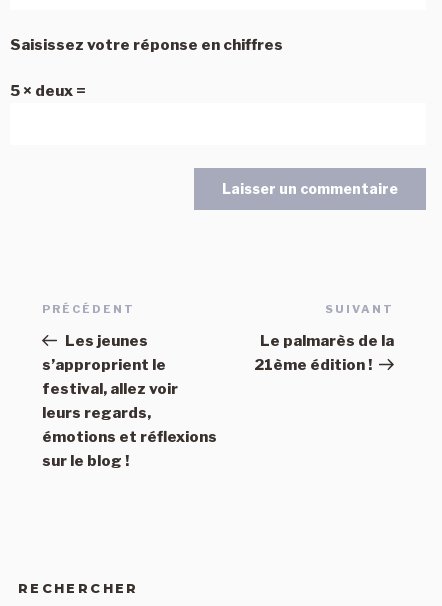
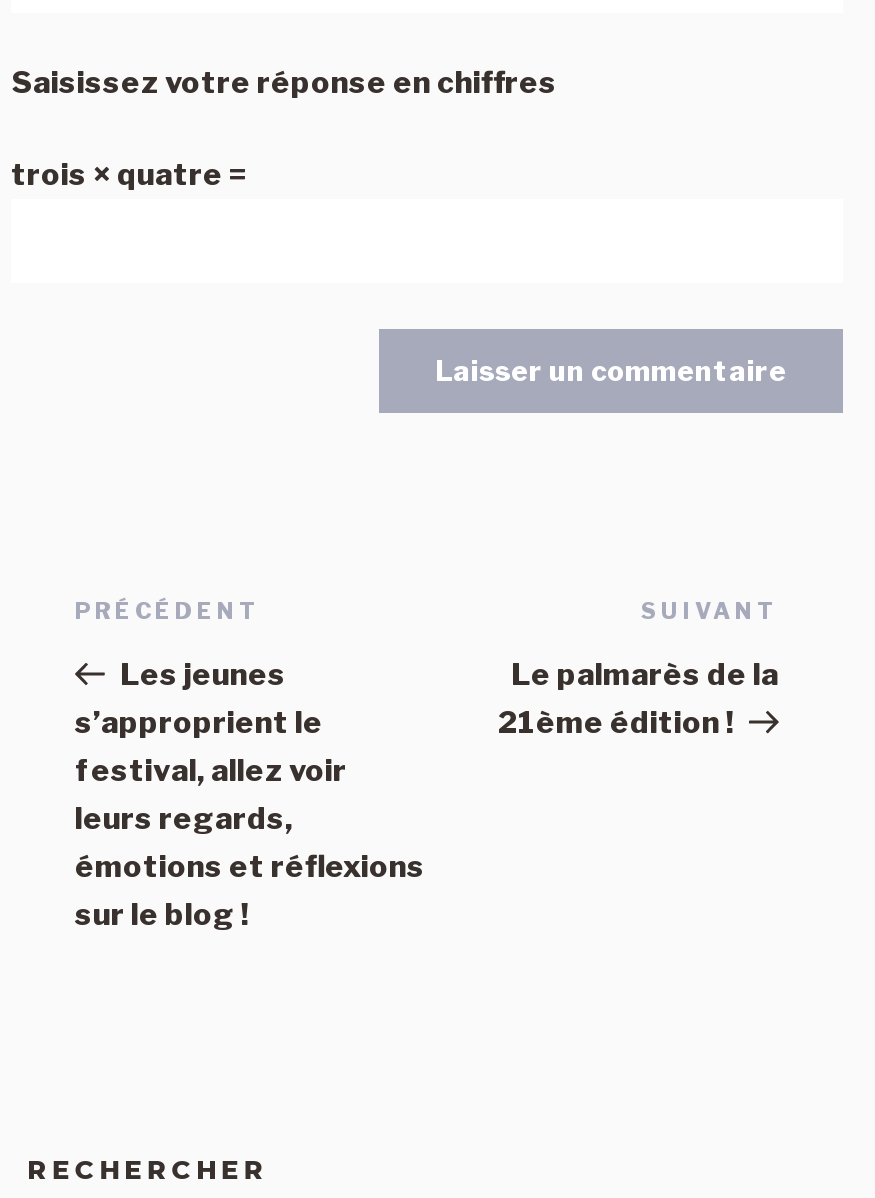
[10,82,86,100] 5 × deux = -> [11,158,249,194] trois × quatre =

